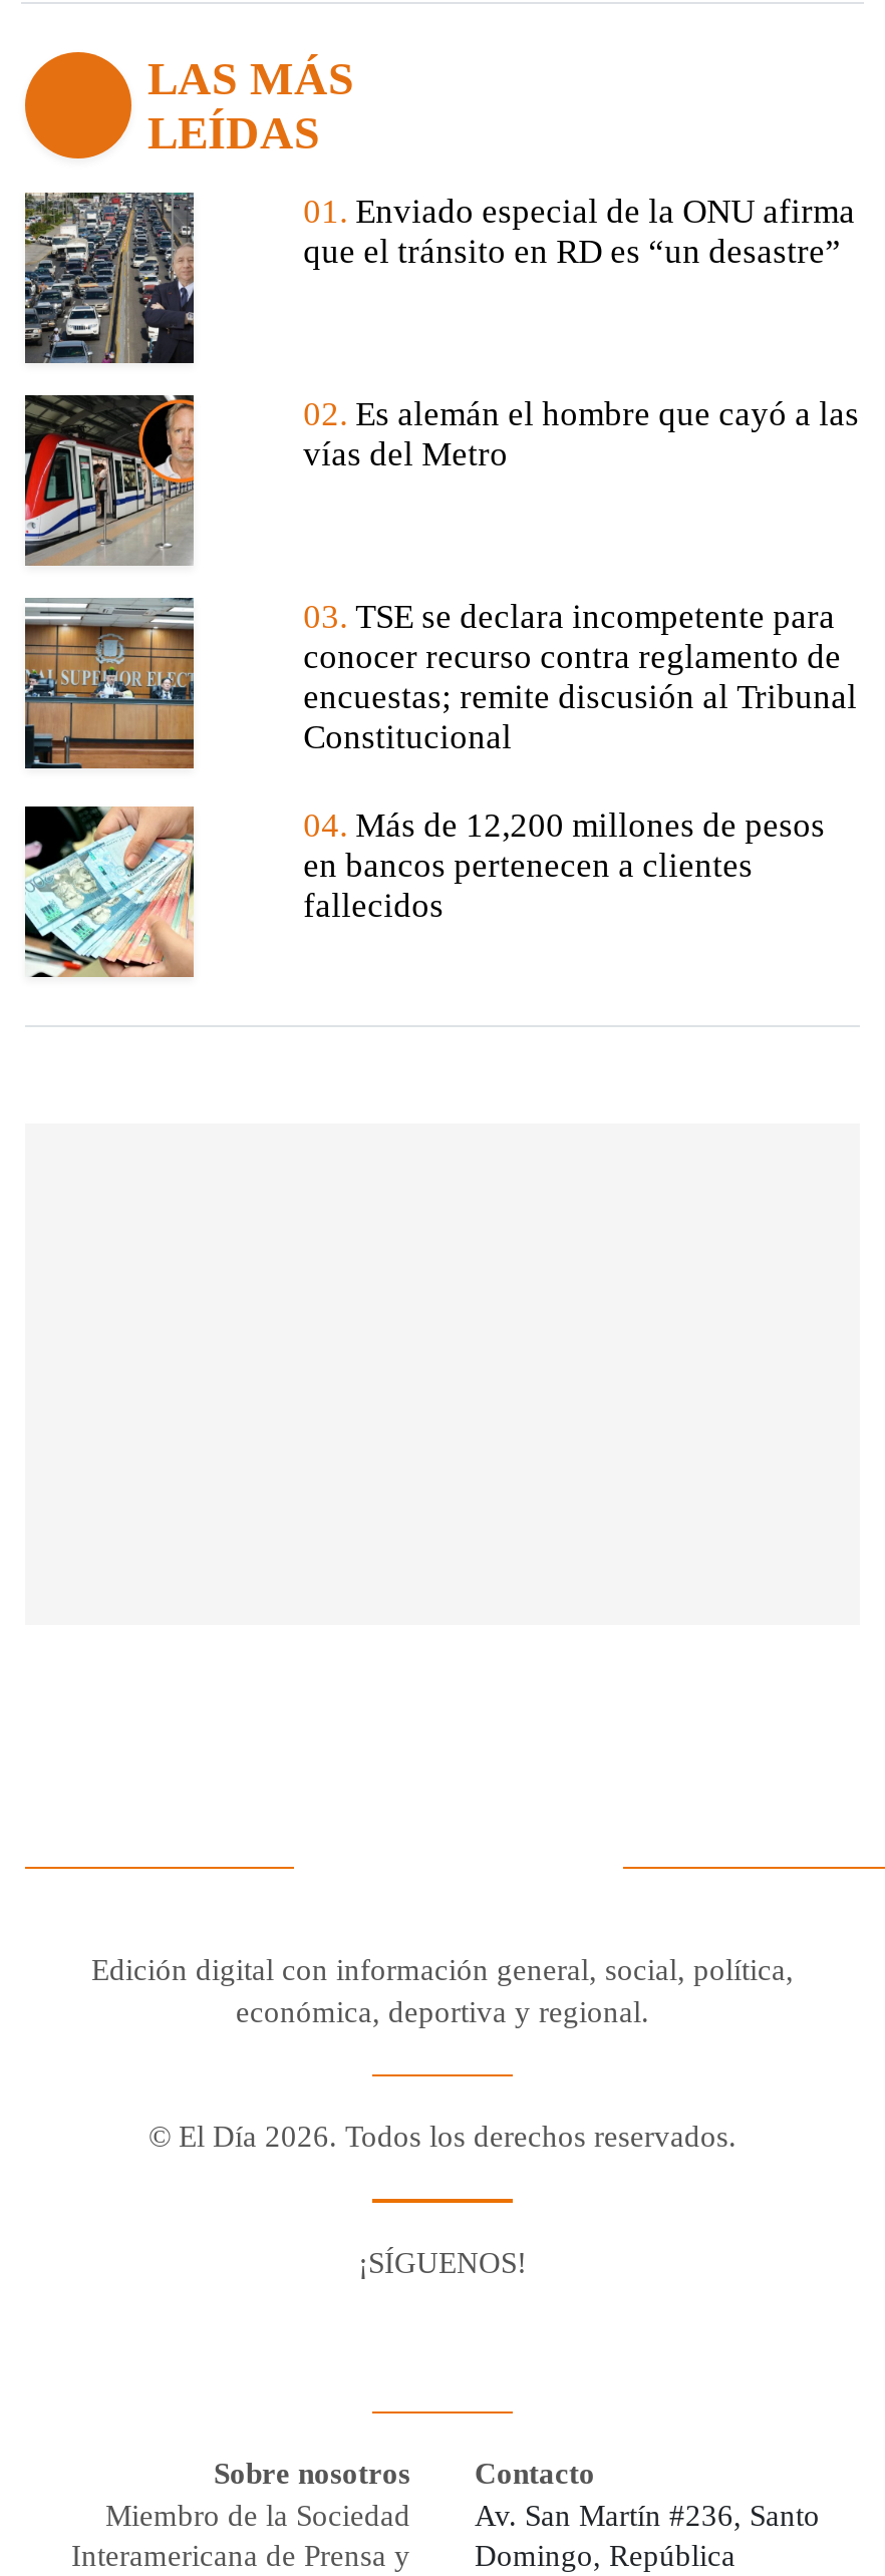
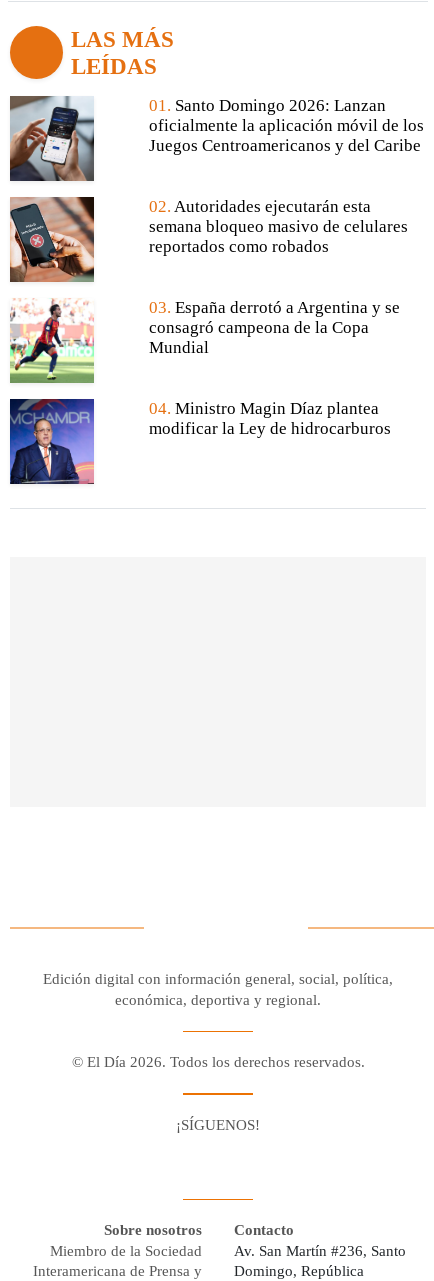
[23,191,196,365] [image] -> [10,96,94,182] [image]
[303,192,855,270] 01. Enviado especial de la ONU afirma | que el tránsito en RD es “un desastre” -> [149,96,424,155] 01. Santo Domingo 2026: Lanzan | oficialmente la aplicación móvil de los | Juegos Centroamericanos y del Caribe
[23,393,196,566] [image] -> [10,196,95,282] [image]
[303,394,859,473] 02. Es alemán el hombre que cayó a las | vías del Metro -> [149,197,408,256] 02. Autoridades ejecutarán esta | semana bloqueo masivo de celulares | reportados como robados
[23,596,196,770] [image] -> [9,298,95,384] [image]
[303,597,857,756] 03. TSE se declara incompetente para | conocer recurso contra reglamento de | encuestas; remite discusión al Tribunal | Constitucional -> [149,298,400,357] 03. España derrotó a Argentina y se | consagró campeona de la Copa | Mundial
[23,804,196,979] [image] -> [9,398,95,485] [image]
[303,806,825,924] 04. Más de 12,200 millones de pesos | en bancos pertenecen a clientes | fallecidos -> [149,399,391,438] 04. Ministro Magin Díaz plantea | modificar la Ley de hidrocarburos

